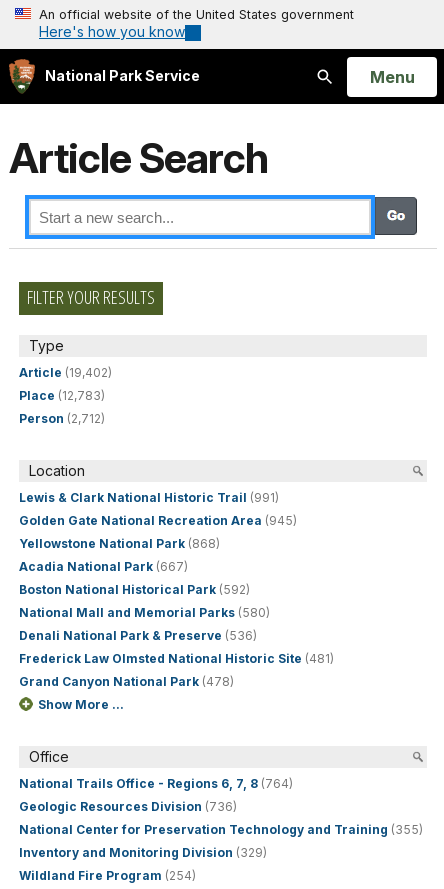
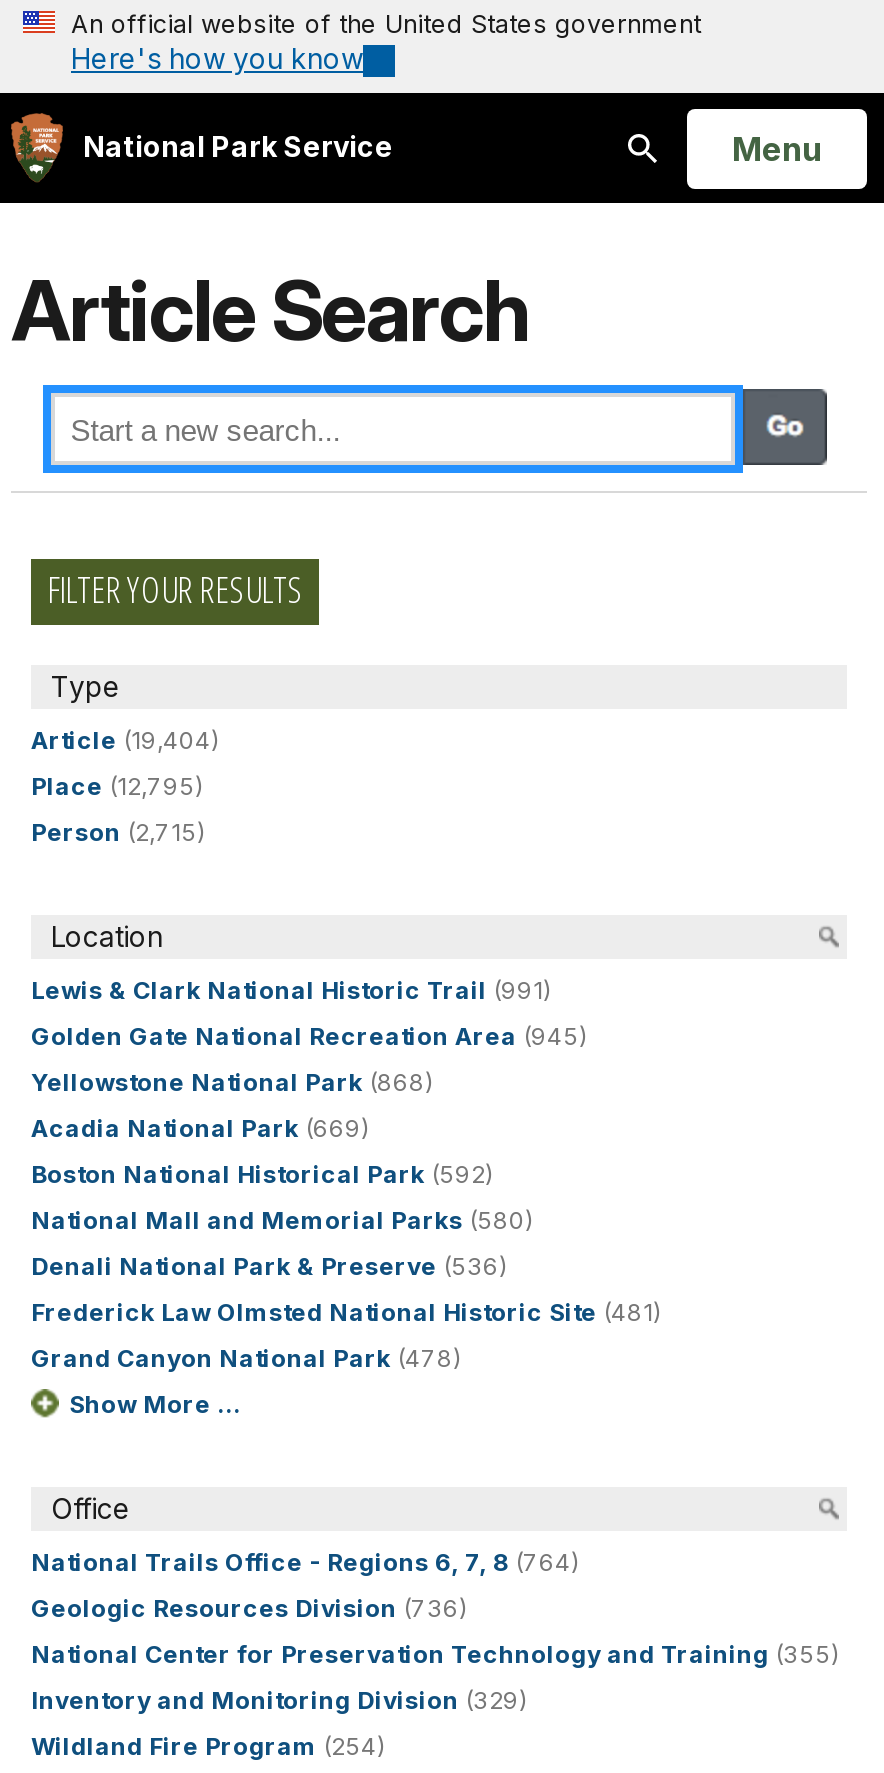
[19,365,112,380] Article (19,402) -> [31,725,219,755] Article (19,404)
[19,388,105,403] Place (12,783) -> [31,771,203,801] Place (12,795)
[19,411,105,426] Person (2,712) -> [31,817,205,847] Person (2,715)
[19,559,188,574] Acadia National Park (667) -> [31,1113,369,1143] Acadia National Park (669)

